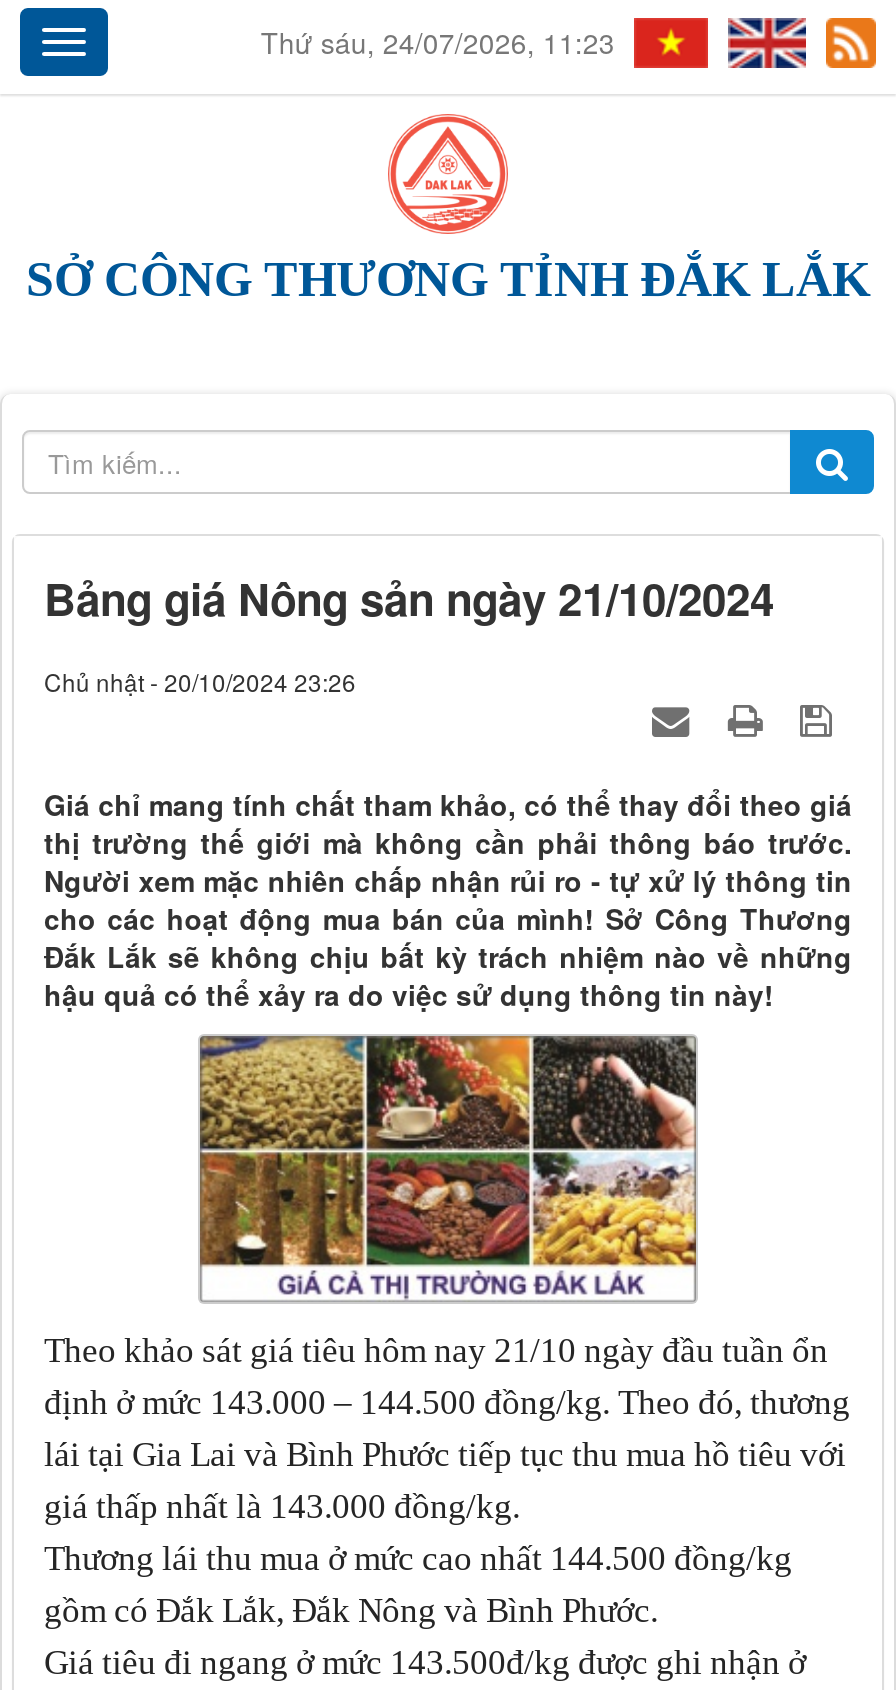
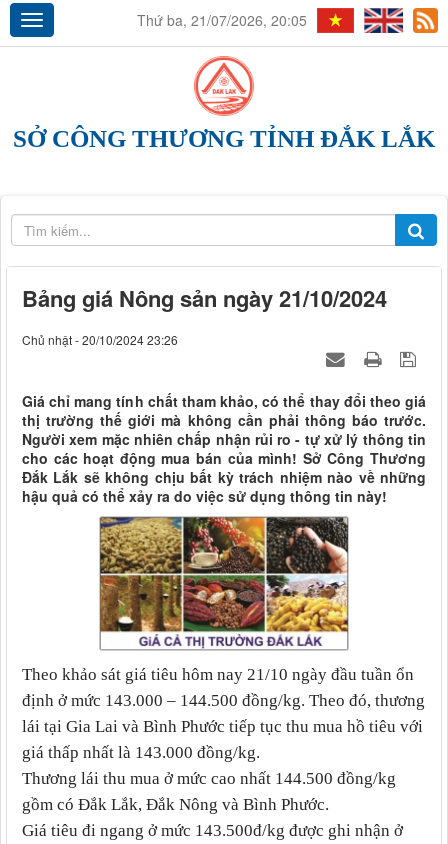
[261,22,615,62] Thứ sáu, 24/07/2026, 11:23 -> [137,10,307,30] Thứ ba, 21/07/2026, 20:05

